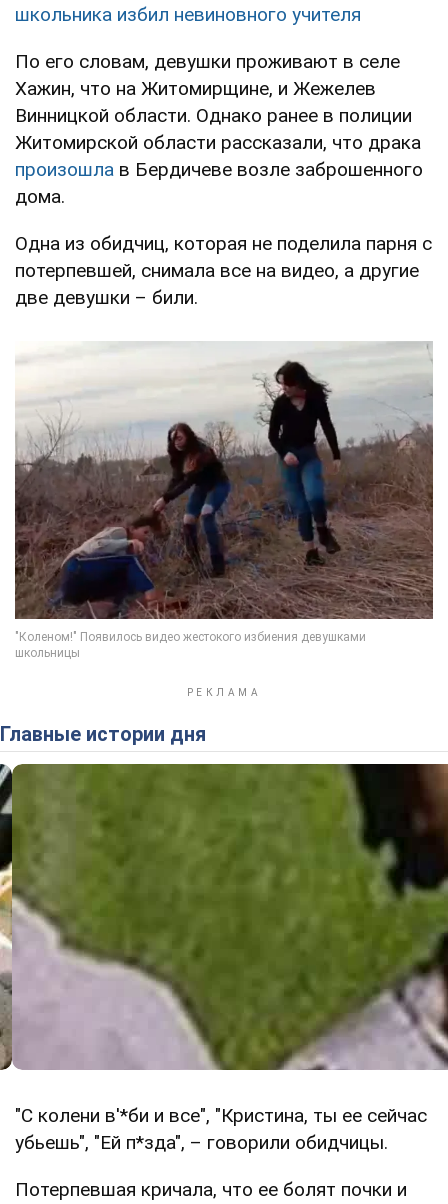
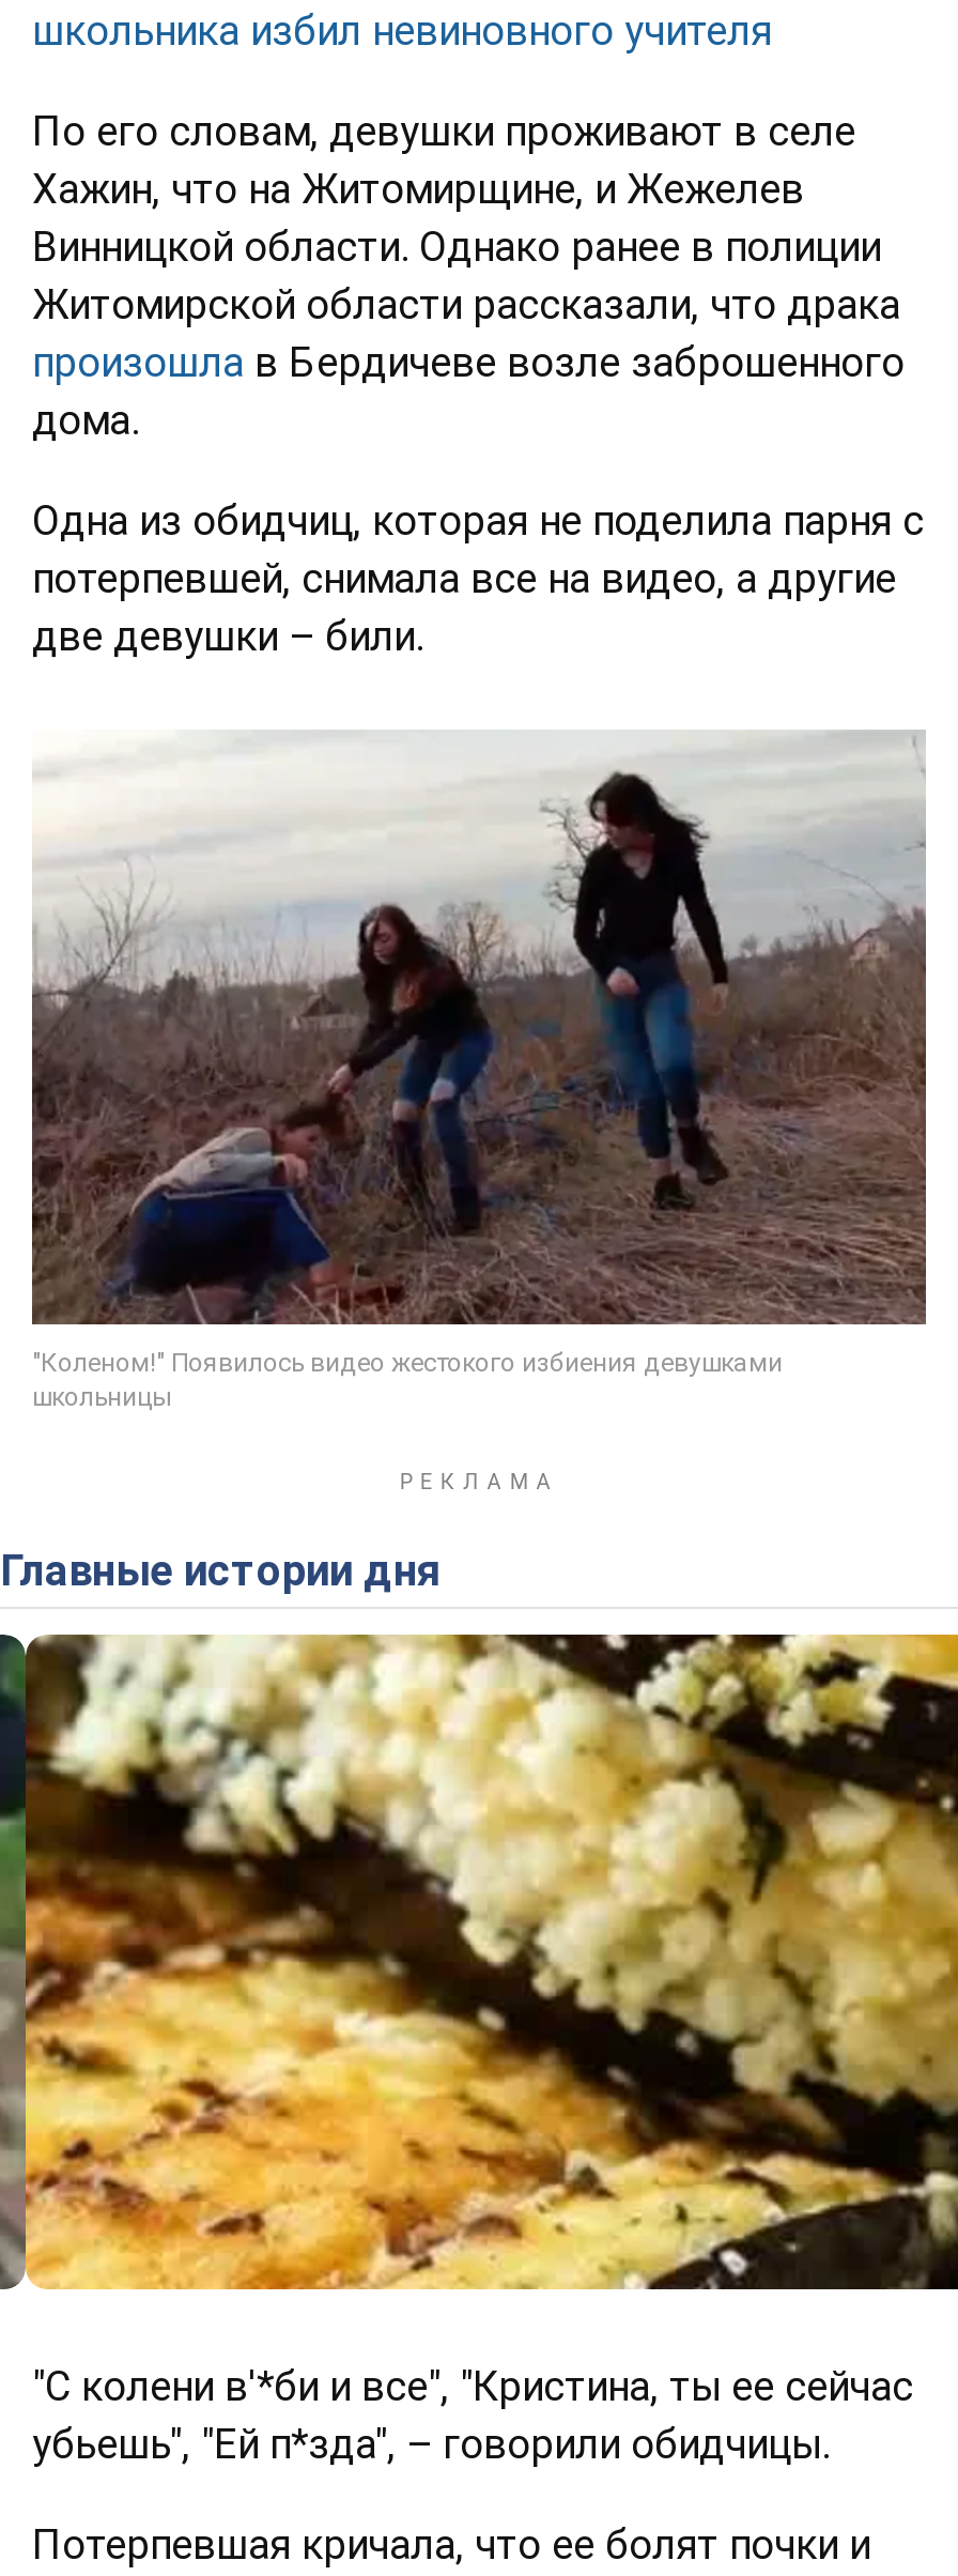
[3,763,445,1071] [image] -> [6,1632,952,2291] [image]

